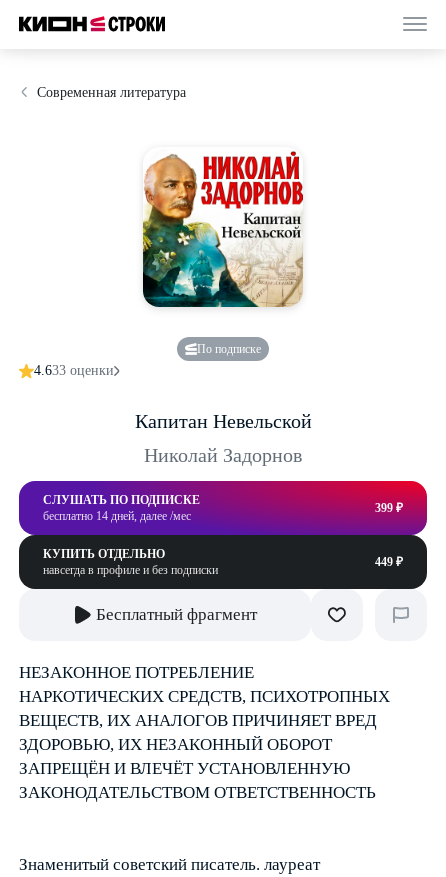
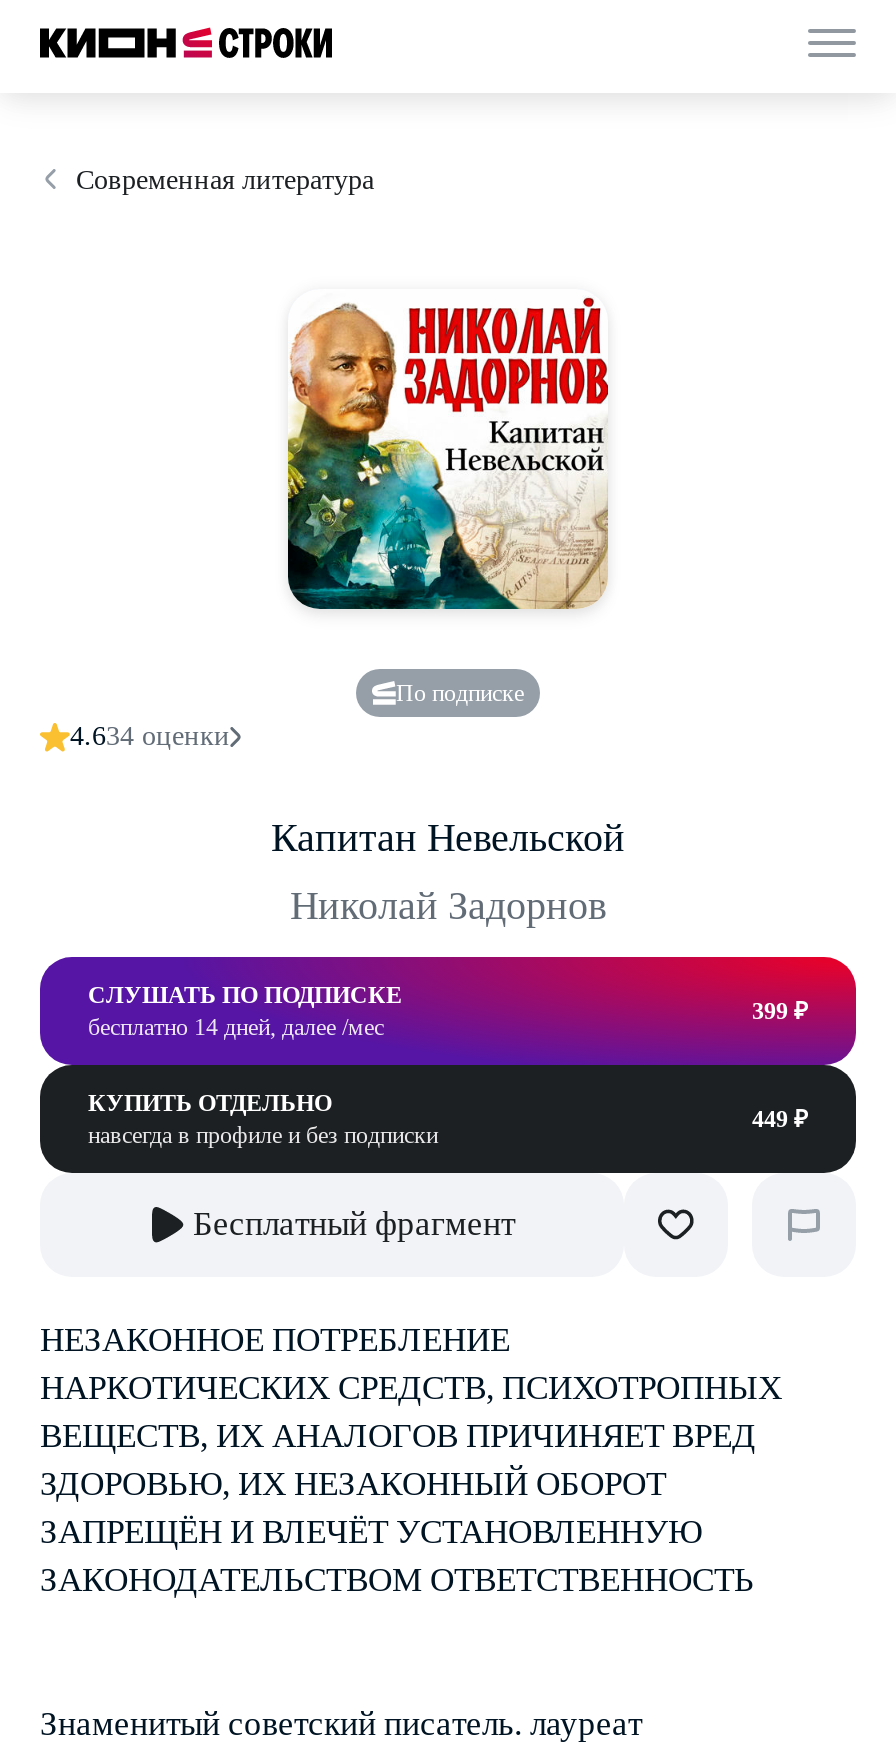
[34,363,114,378] 4.633 оценки -> [70,721,230,751] 4.634 оценки

